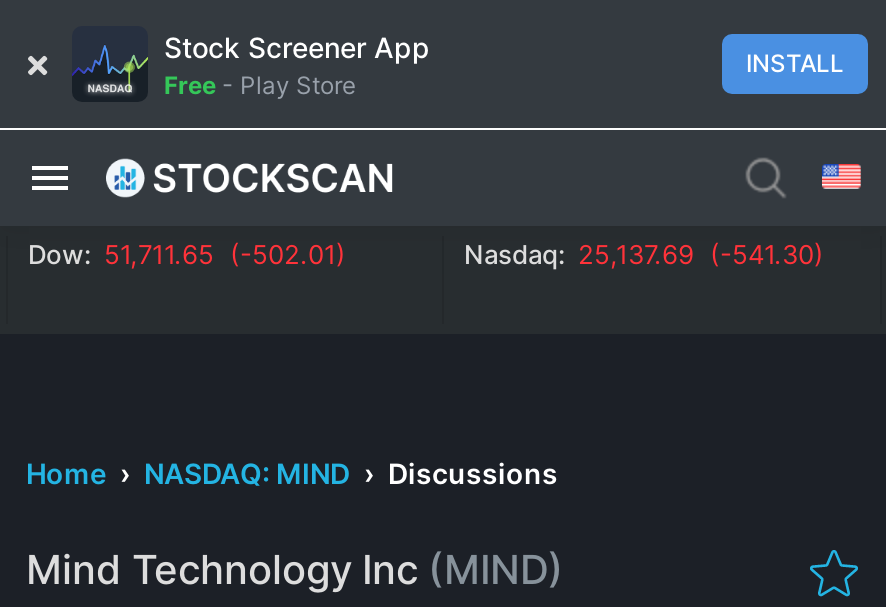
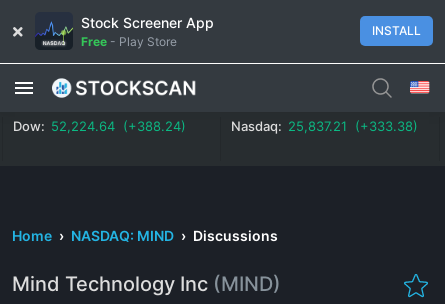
[28,237,346,269] Dow: 51,711.65 (-502.01) -> [13,117,186,133] Dow: 52,224.64 (+388.24)
[464,237,824,269] Nasdaq: 25,137.69 (-541.30) -> [231,117,418,133] Nasdaq: 25,837.21 (+333.38)

